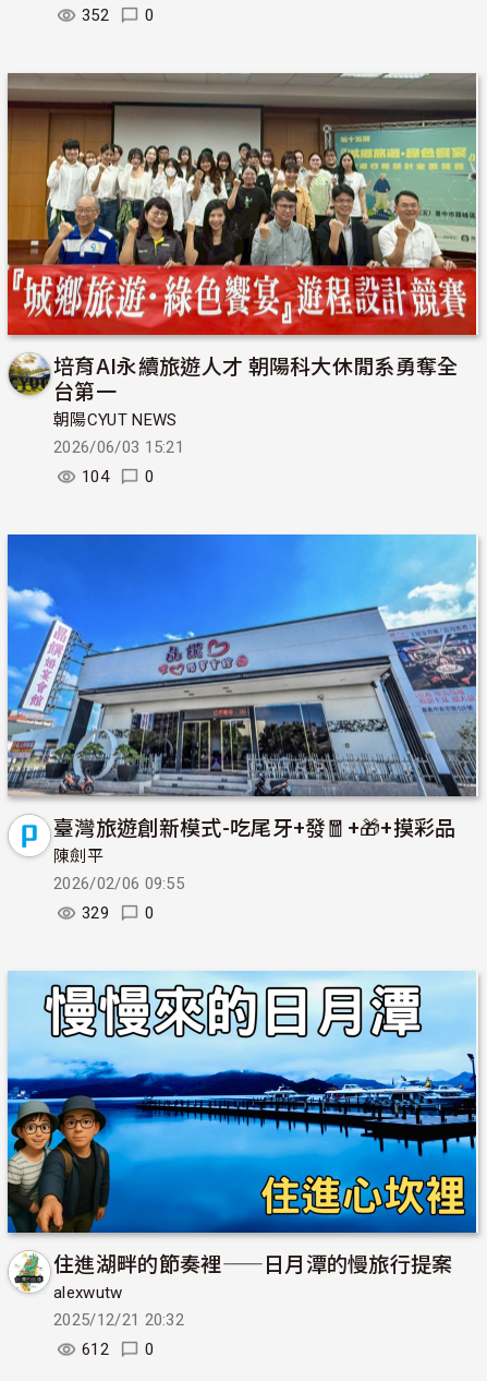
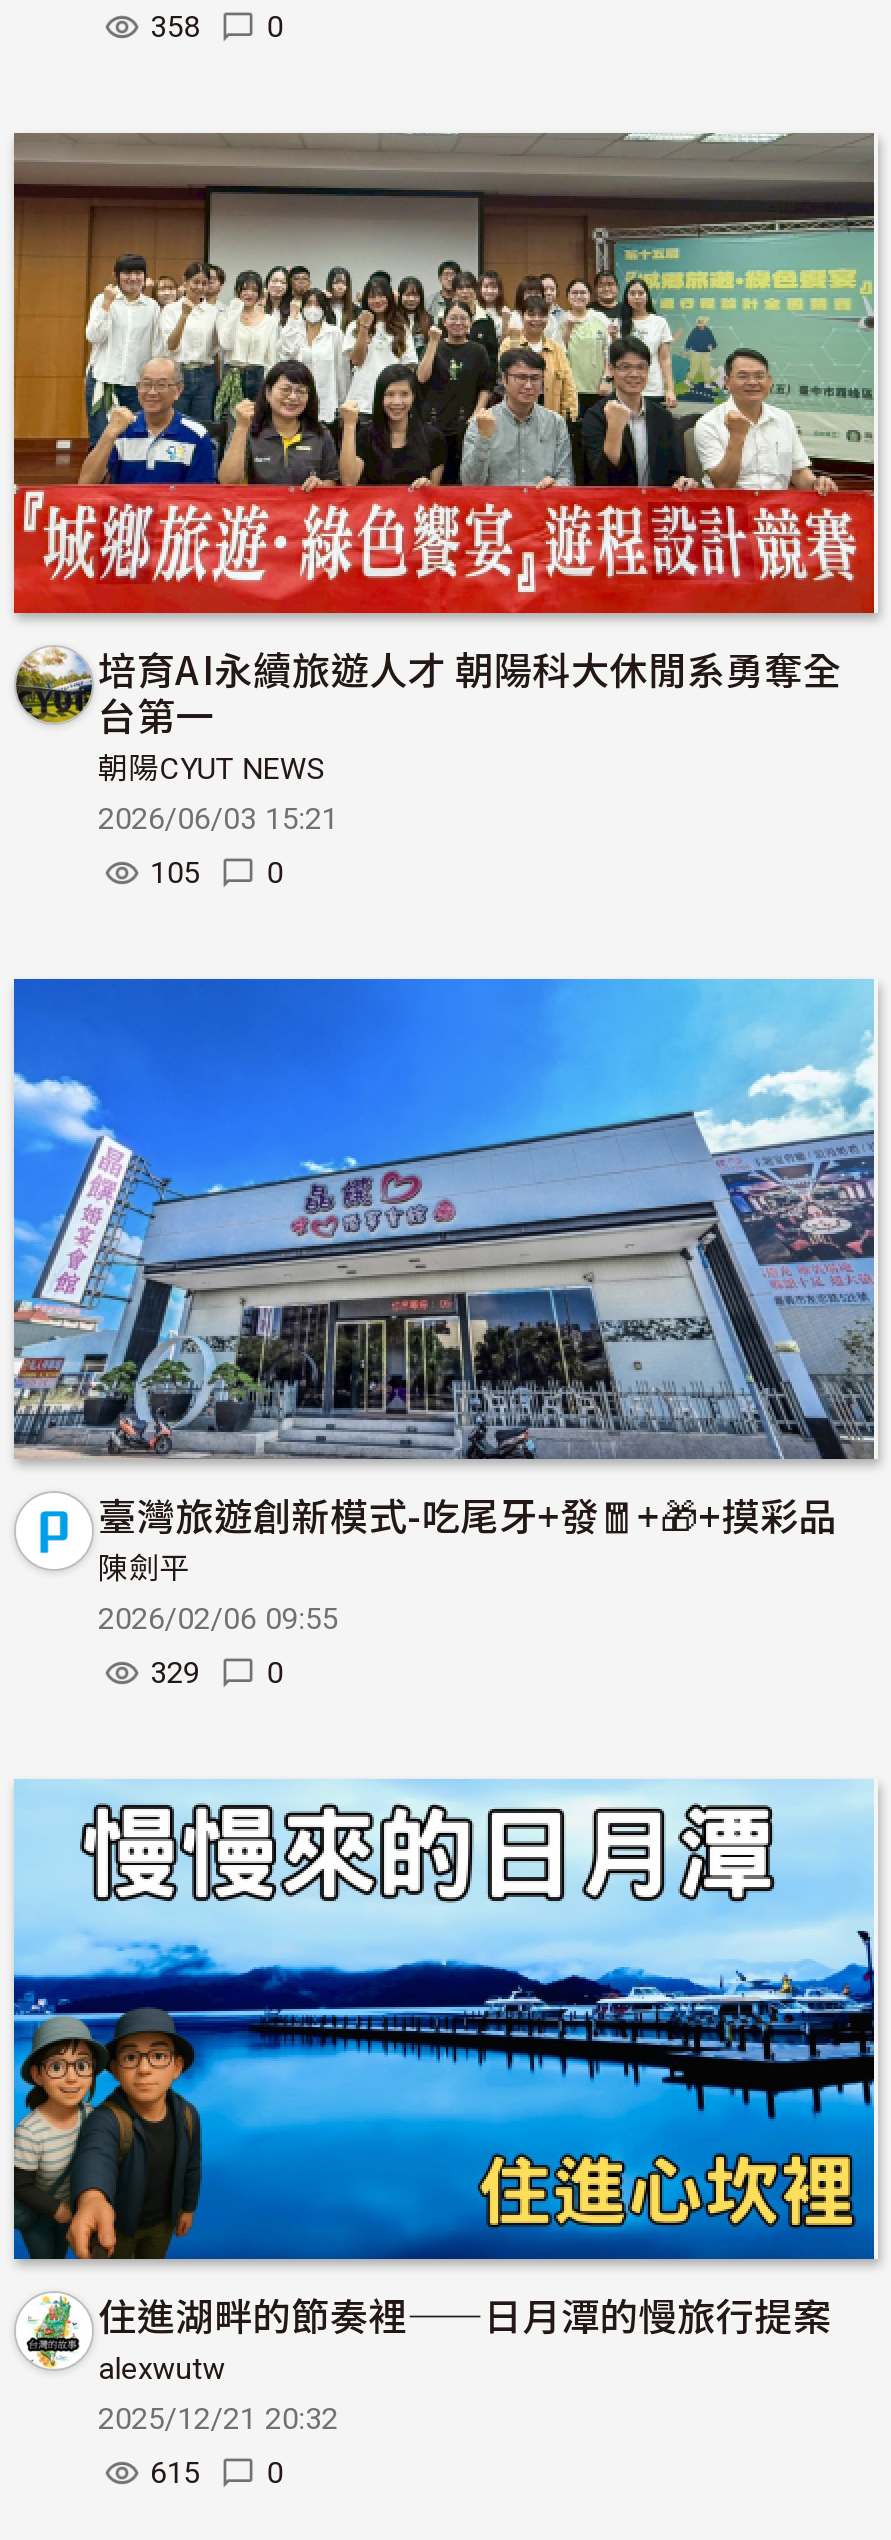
[82,5,154,25] 352 0 -> [150,9,283,45] 358 0
[82,467,154,486] 104 0 -> [150,855,283,891] 105 0
[82,1339,154,1359] 612 0 -> [150,2455,283,2491] 615 0

